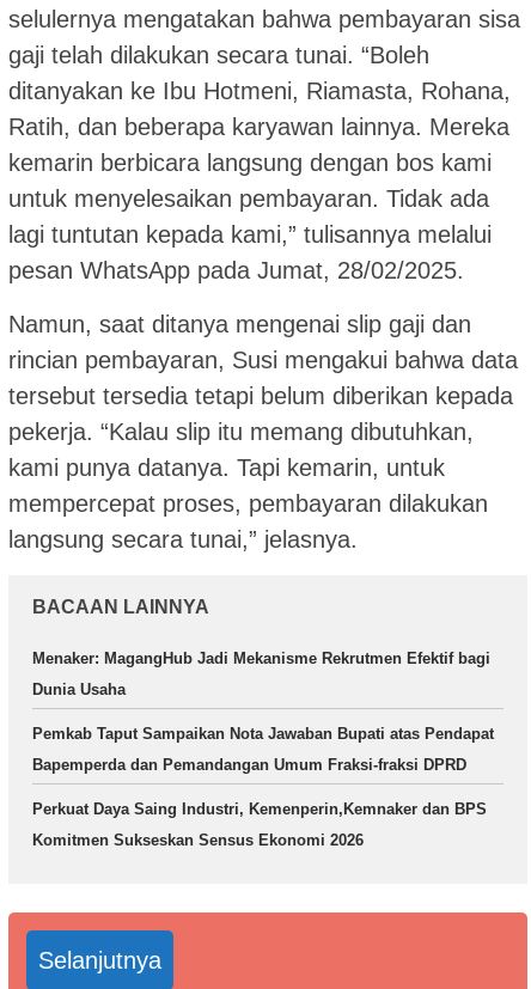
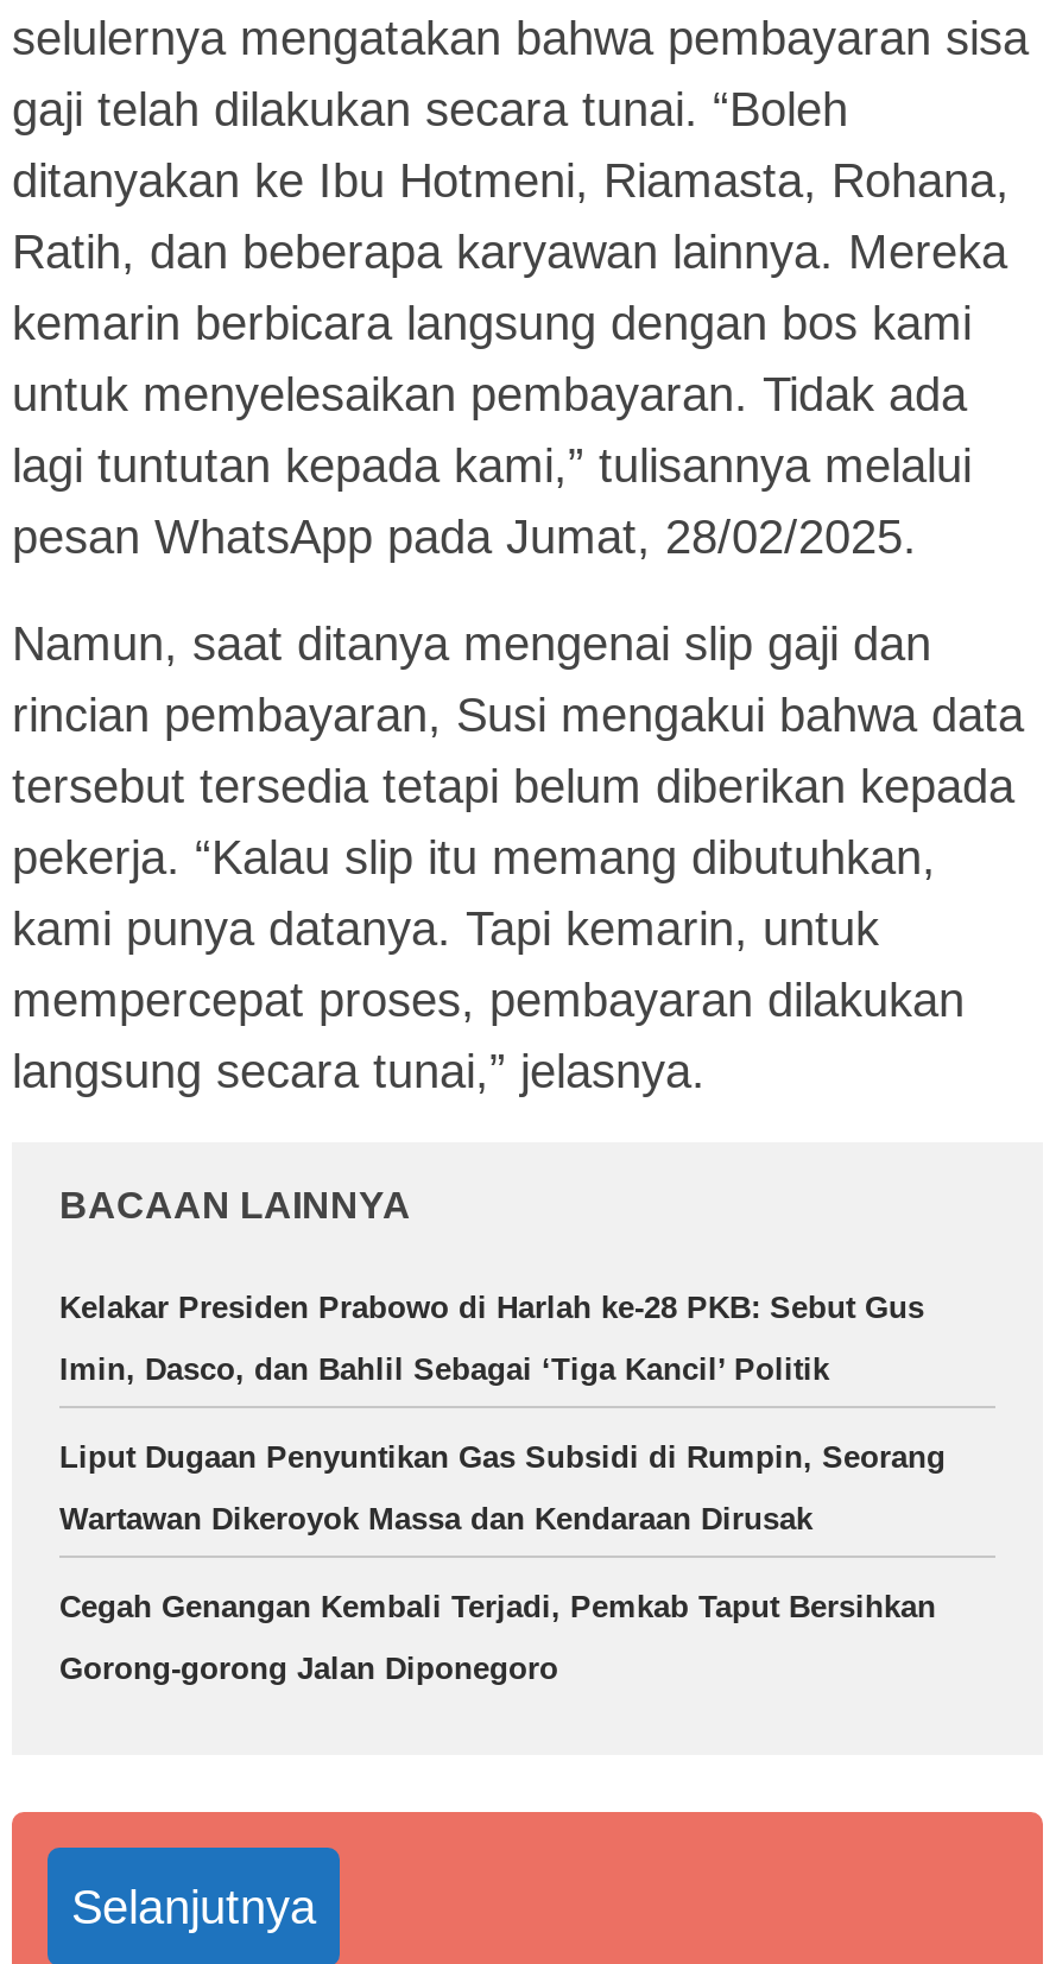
[32,649,490,667] Menaker: MagangHub Jadi Mekanisme Rekrutmen Efektif bagi -> [59,1289,924,1324] Kelakar Presiden Prabowo di Harlah ke-28 PKB: Sebut Gus
[32,680,126,698] Dunia Usaha -> [59,1350,829,1386] Imin, Dasco, dan Bahlil Sebagai ‘Tiga Kancil’ Politik
[32,724,494,742] Pemkab Taput Sampaikan Nota Jawaban Bupati atas Pendapat -> [59,1438,946,1474] Liput Dugaan Penyuntikan Gas Subsidi di Rumpin, Seorang
[32,755,466,773] Bapemperda dan Pemandangan Umum Fraksi-fraksi DPRD -> [59,1500,812,1536] Wartawan Dikeroyok Massa dan Kendaraan Dirusak
[32,800,487,818] Perkuat Daya Saing Industri, Kemenperin,Kemnaker dan BPS -> [59,1588,936,1623] Cegah Genangan Kembali Terjadi, Pemkab Taput Bersihkan
[32,831,364,849] Komitmen Sukseskan Sensus Ekonomi 2026 -> [59,1650,558,1685] Gorong-gorong Jalan Diponegoro

